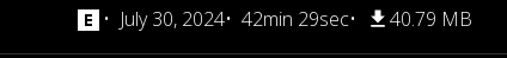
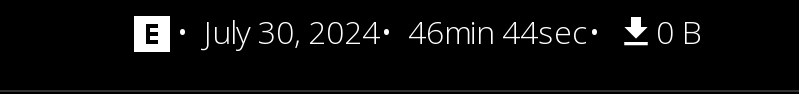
[242,6,472,32] 42min 29sec | 40.79 MB -> [408,10,704,54] 46min 44sec | 0 B

